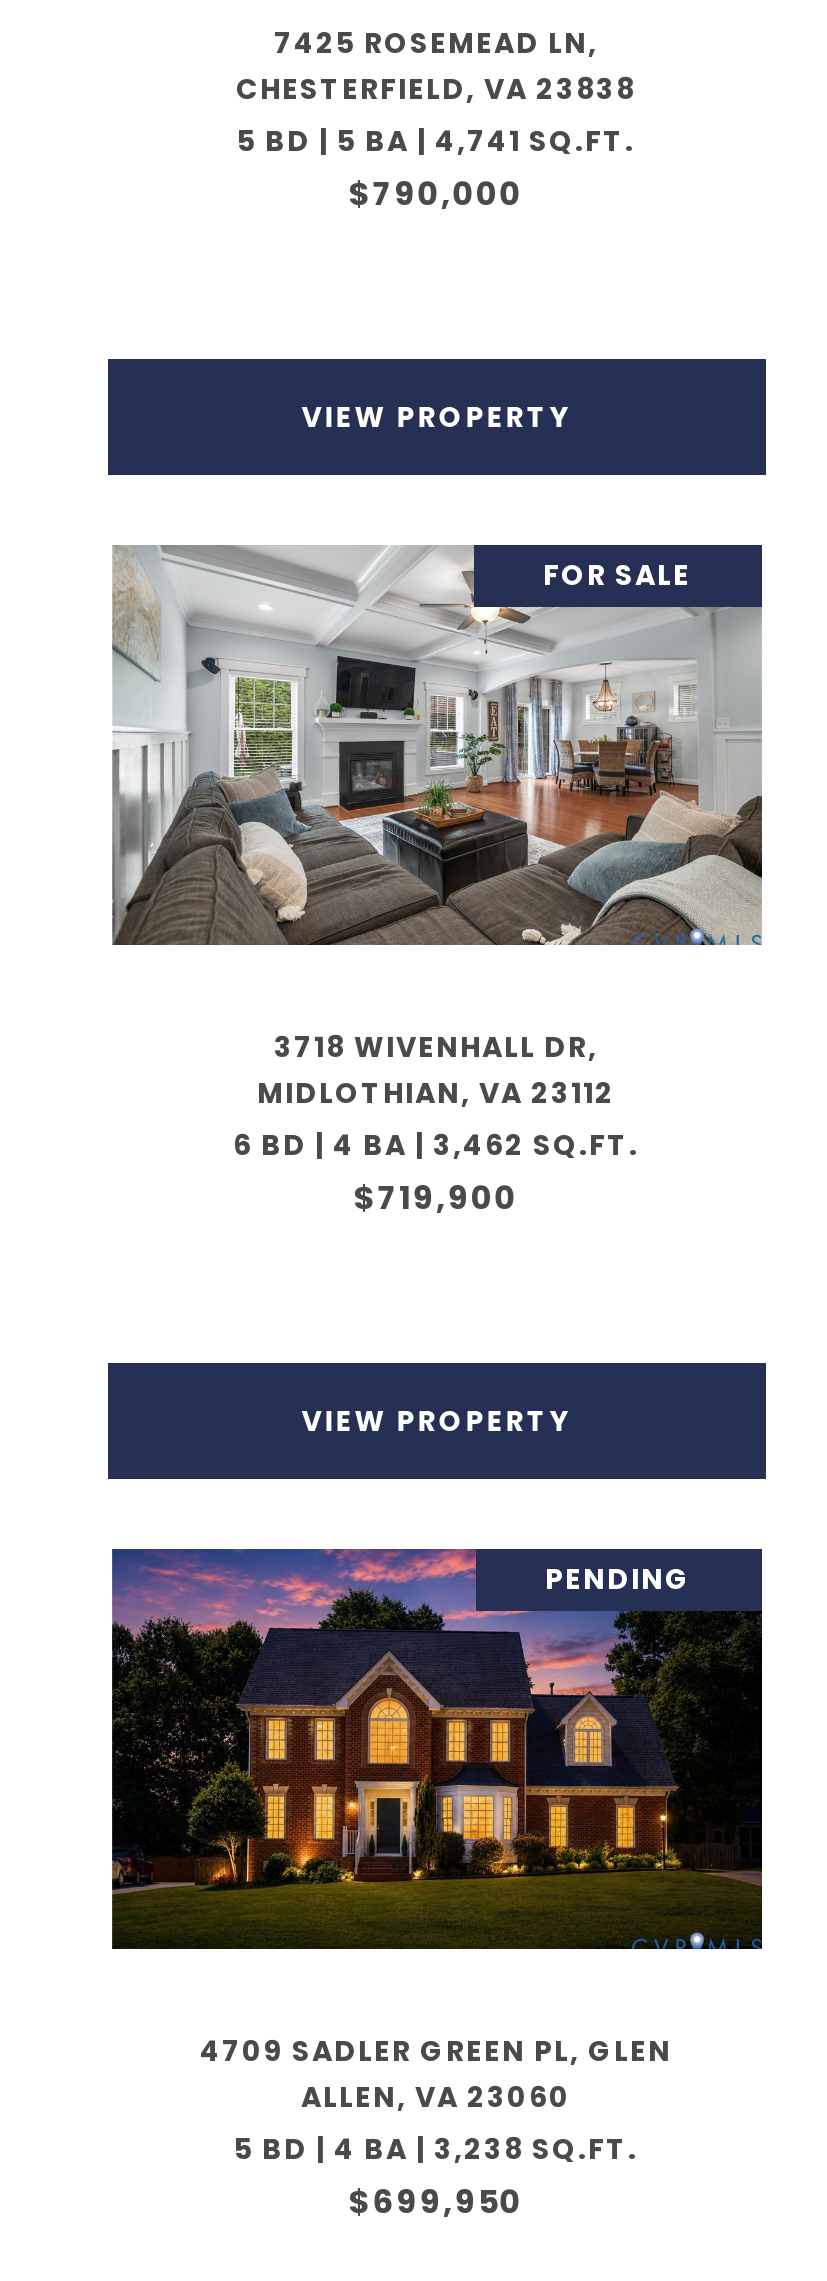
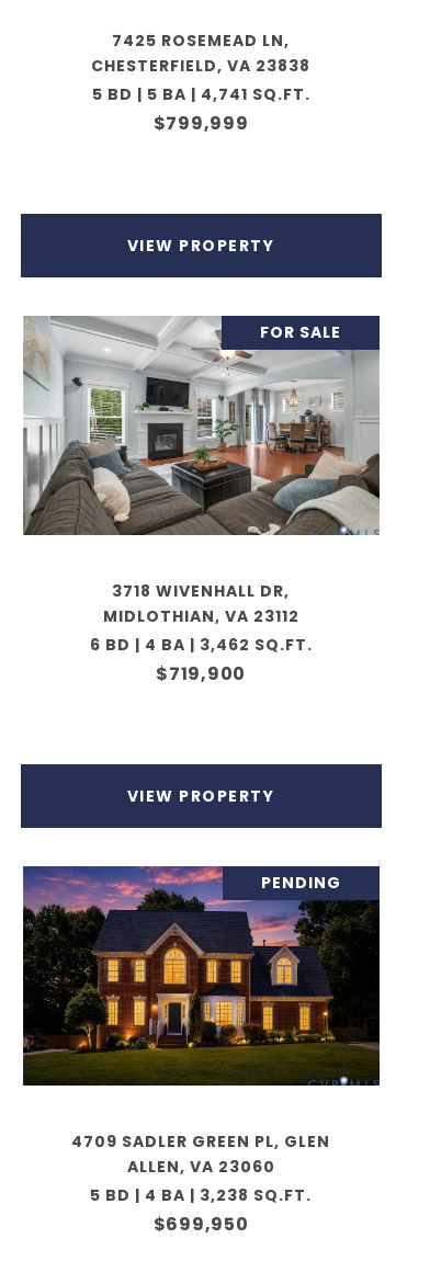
[349,171,523,217] $790,000 -> [153,111,248,136] $799,999

